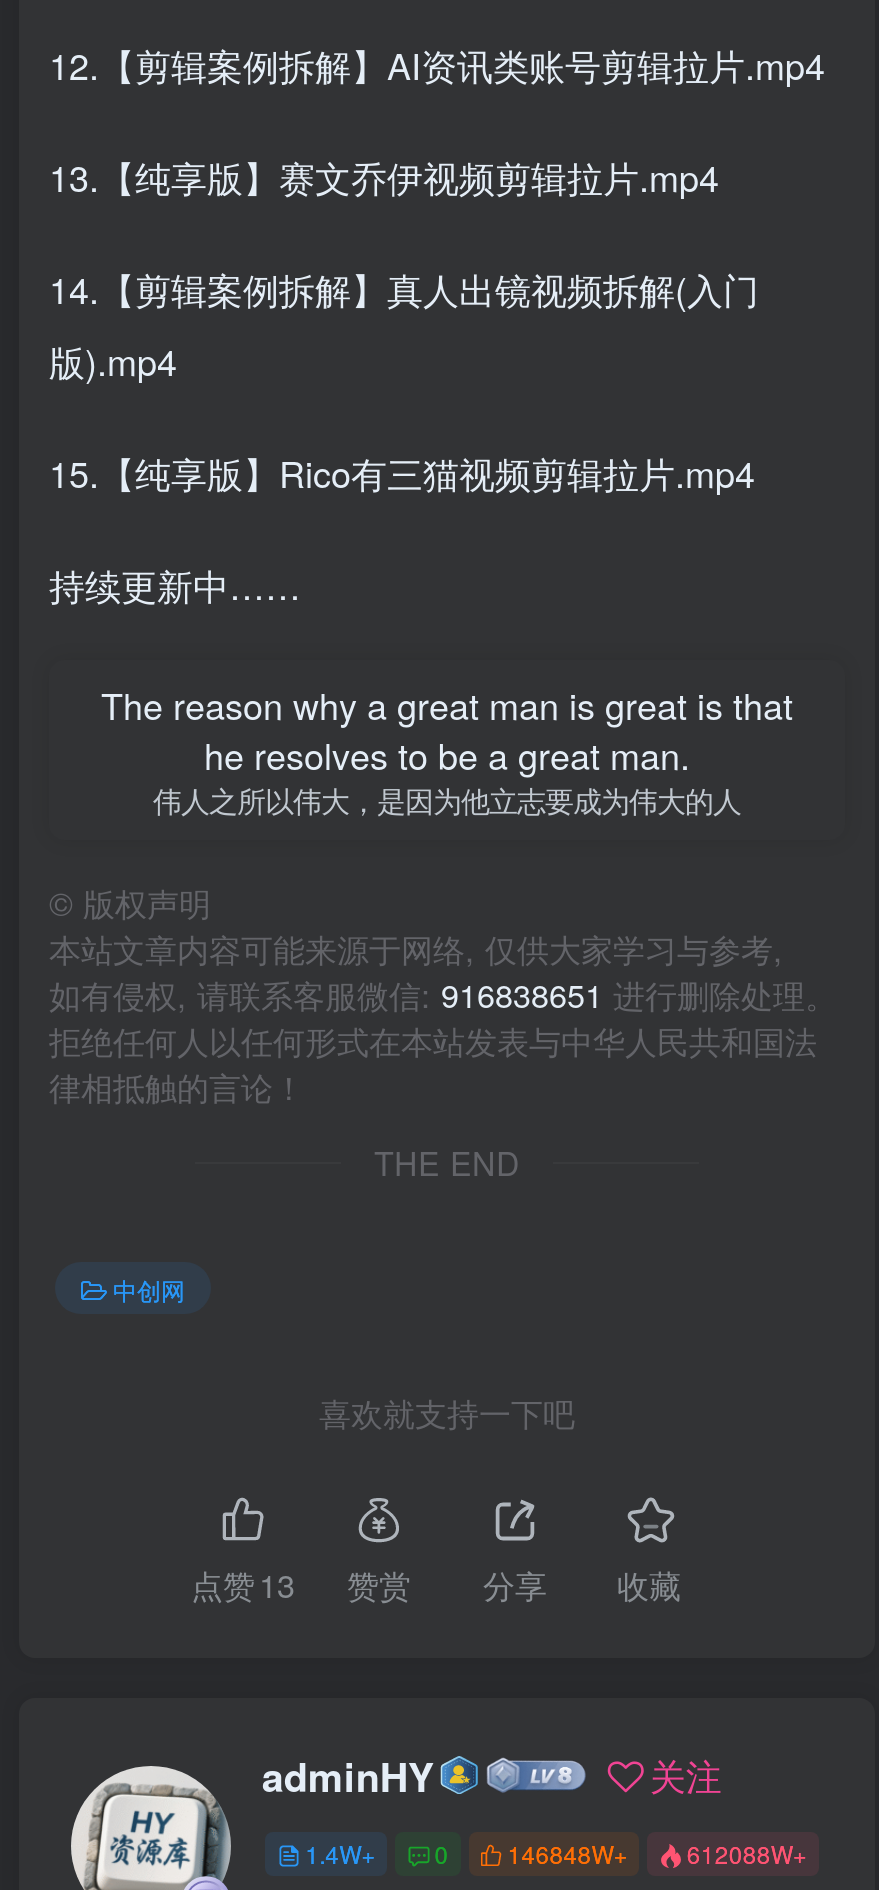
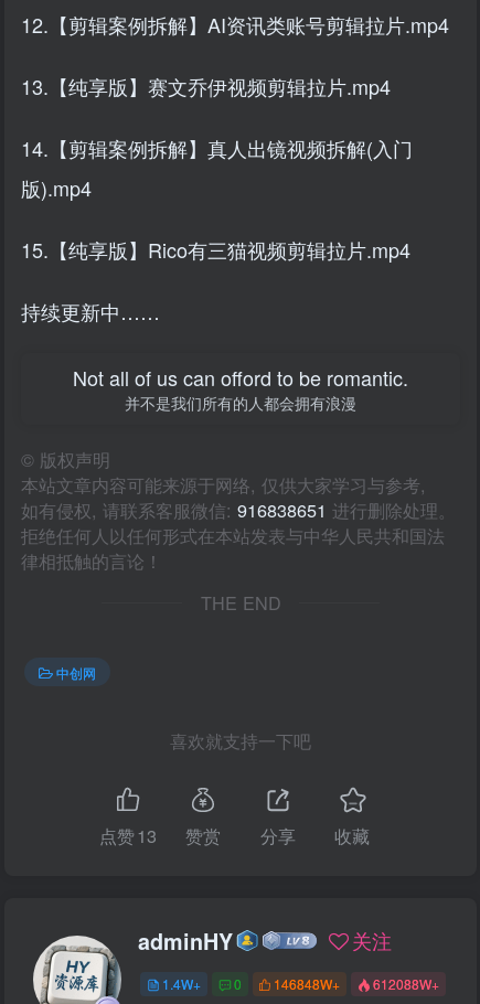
[101,678,793,820] The reason why a great man is great is that | he resolves to be a great man. | 伟人之所以伟大，是因为他立志要成为伟大的人 -> [73,363,408,414] Not all of us can offord to be romantic. | 并不是我们所有的人都会拥有浪漫

